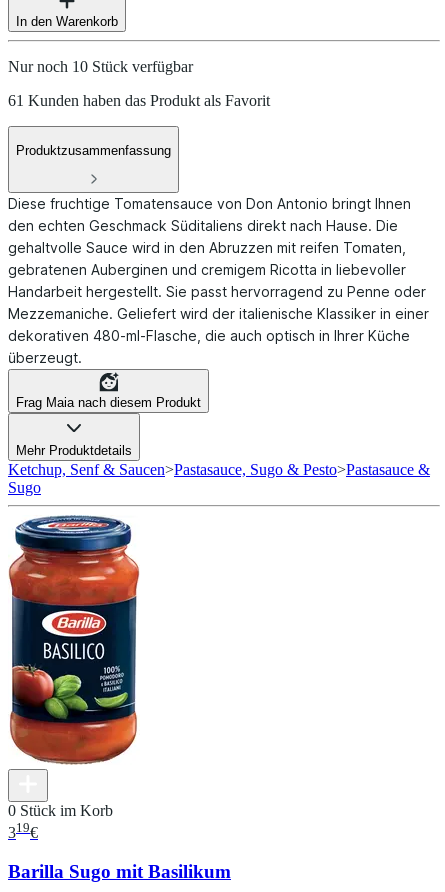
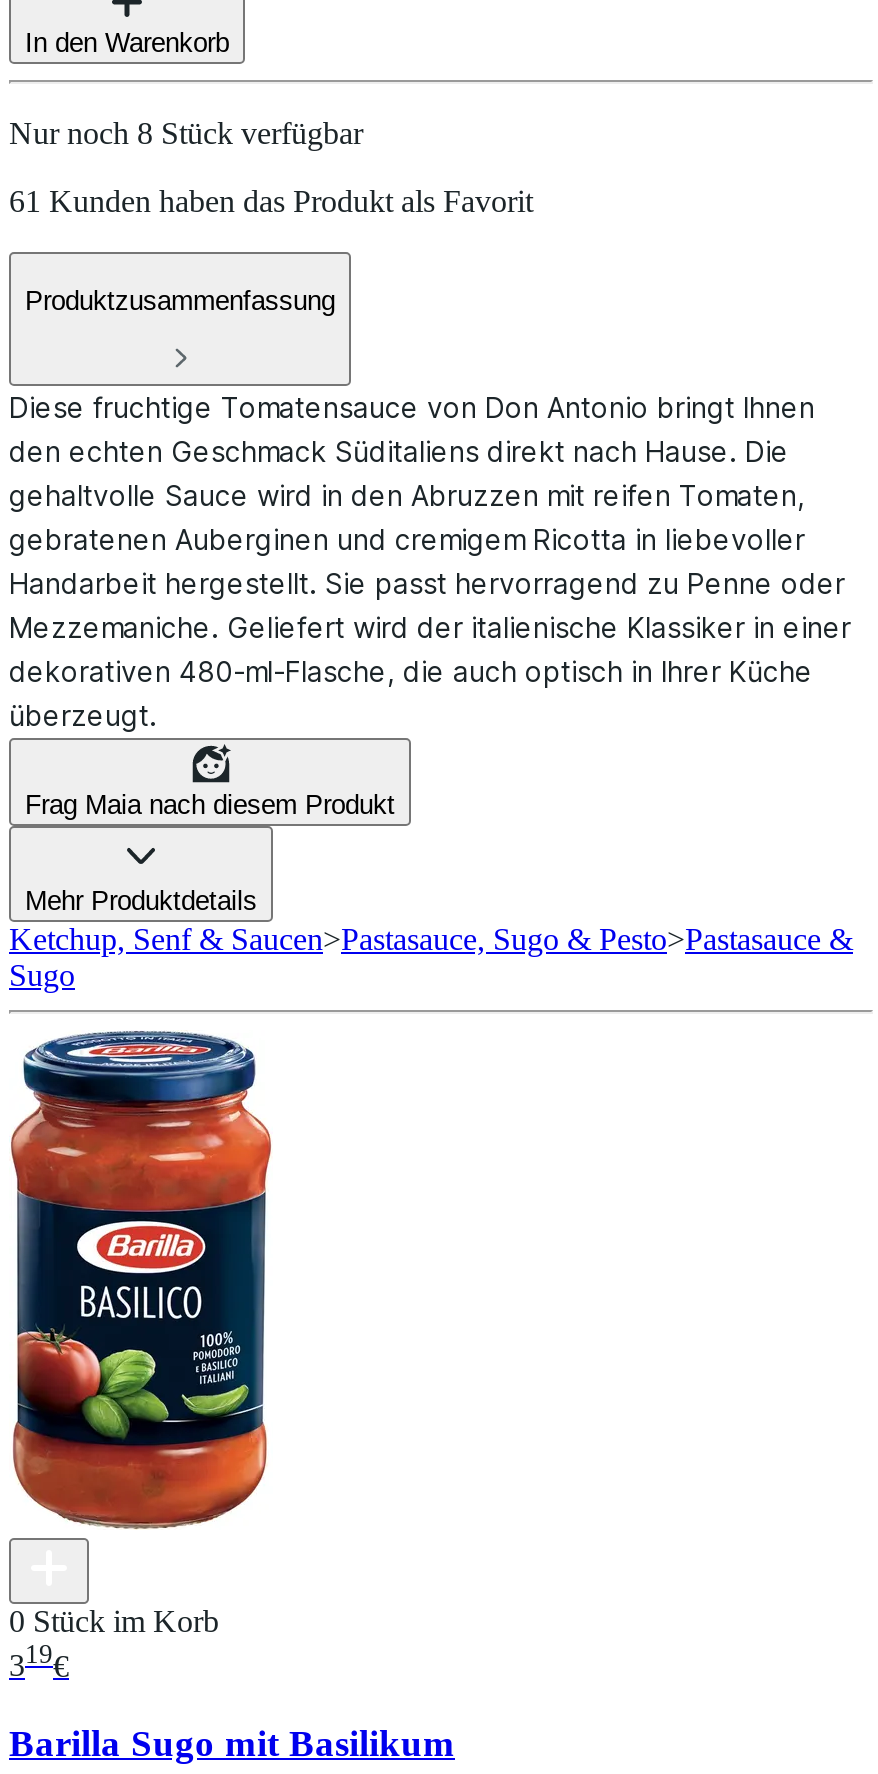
[8,58,193,75] Nur noch 10 Stück verfügbar -> [9,117,363,151] Nur noch 8 Stück verfügbar

